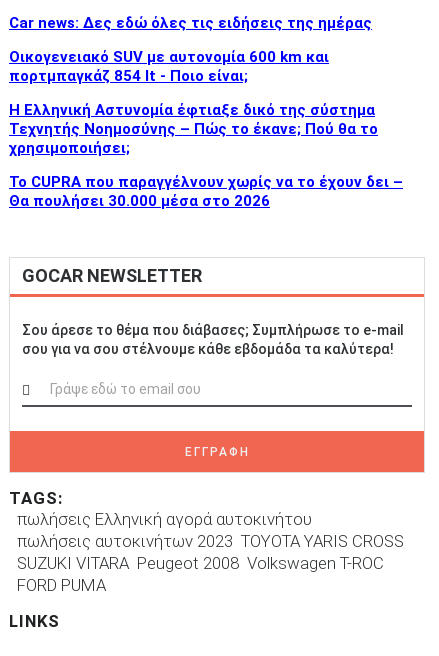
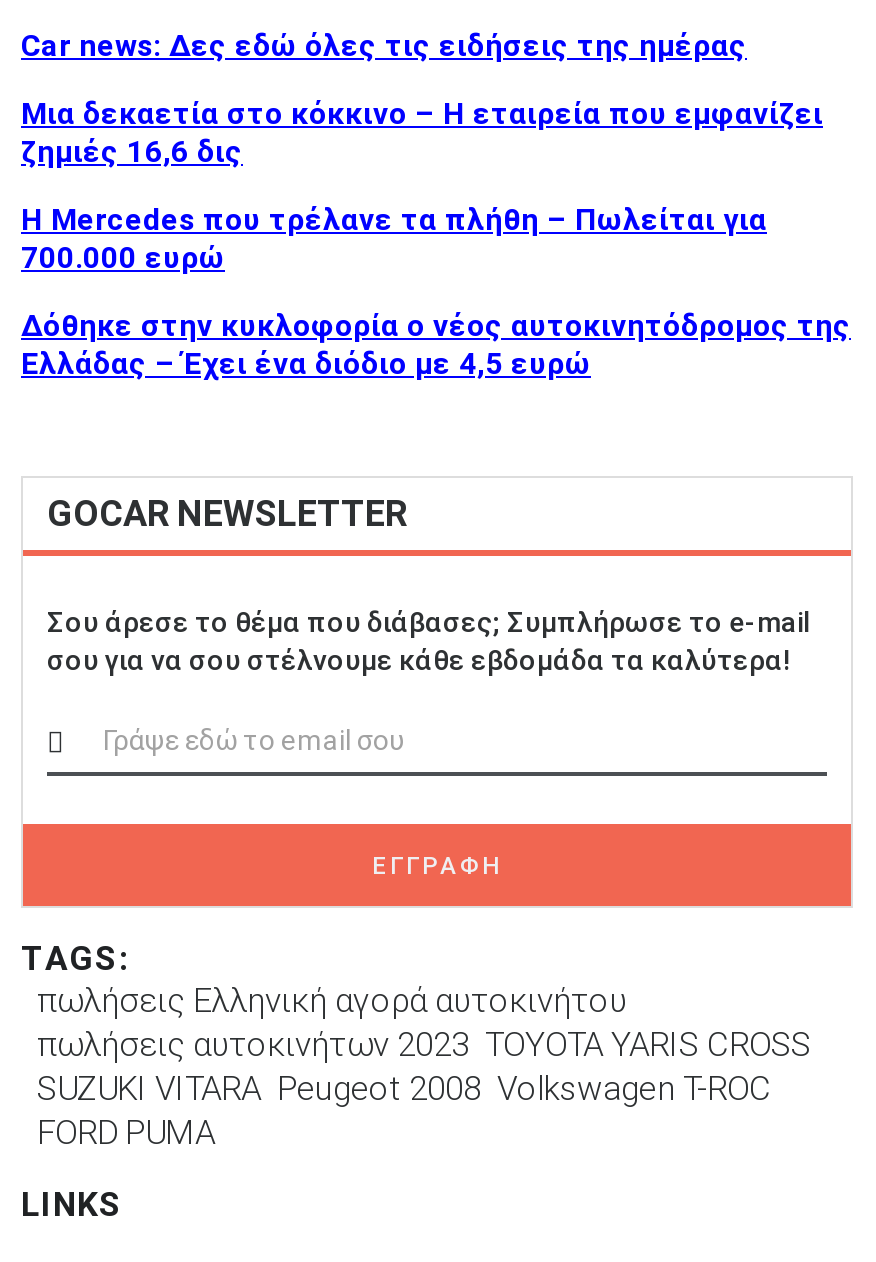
[9,48,329,85] Οικογενειακό SUV με αυτονομία 600 km και | πορτμπαγκάζ 854 lt - Ποιο είναι; -> [21,97,823,171] Μια δεκαετία στο κόκκινο – H εταιρεία που εμφανίζει | ζημιές 16,6 δις
[9,101,378,157] Η Ελληνική Αστυνομία έφτιαξε δικό της σύστημα | Τεχνητής Νοημοσύνης – Πώς το έκανε; Πού θα το | χρησιμοποιήσει; -> [21,203,767,277] Η Mercedes που τρέλανε τα πλήθη – Πωλείται για | 700.000 ευρώ
[9,173,403,210] Το CUPRA που παραγγέλνουν χωρίς να το έχουν δει – | Θα πουλήσει 30.000 μέσα στο 2026 -> [21,309,851,383] Δόθηκε στην κυκλοφορία ο νέος αυτοκινητόδρομος της | Ελλάδας – Έχει ένα διόδιο με 4,5 ευρώ

